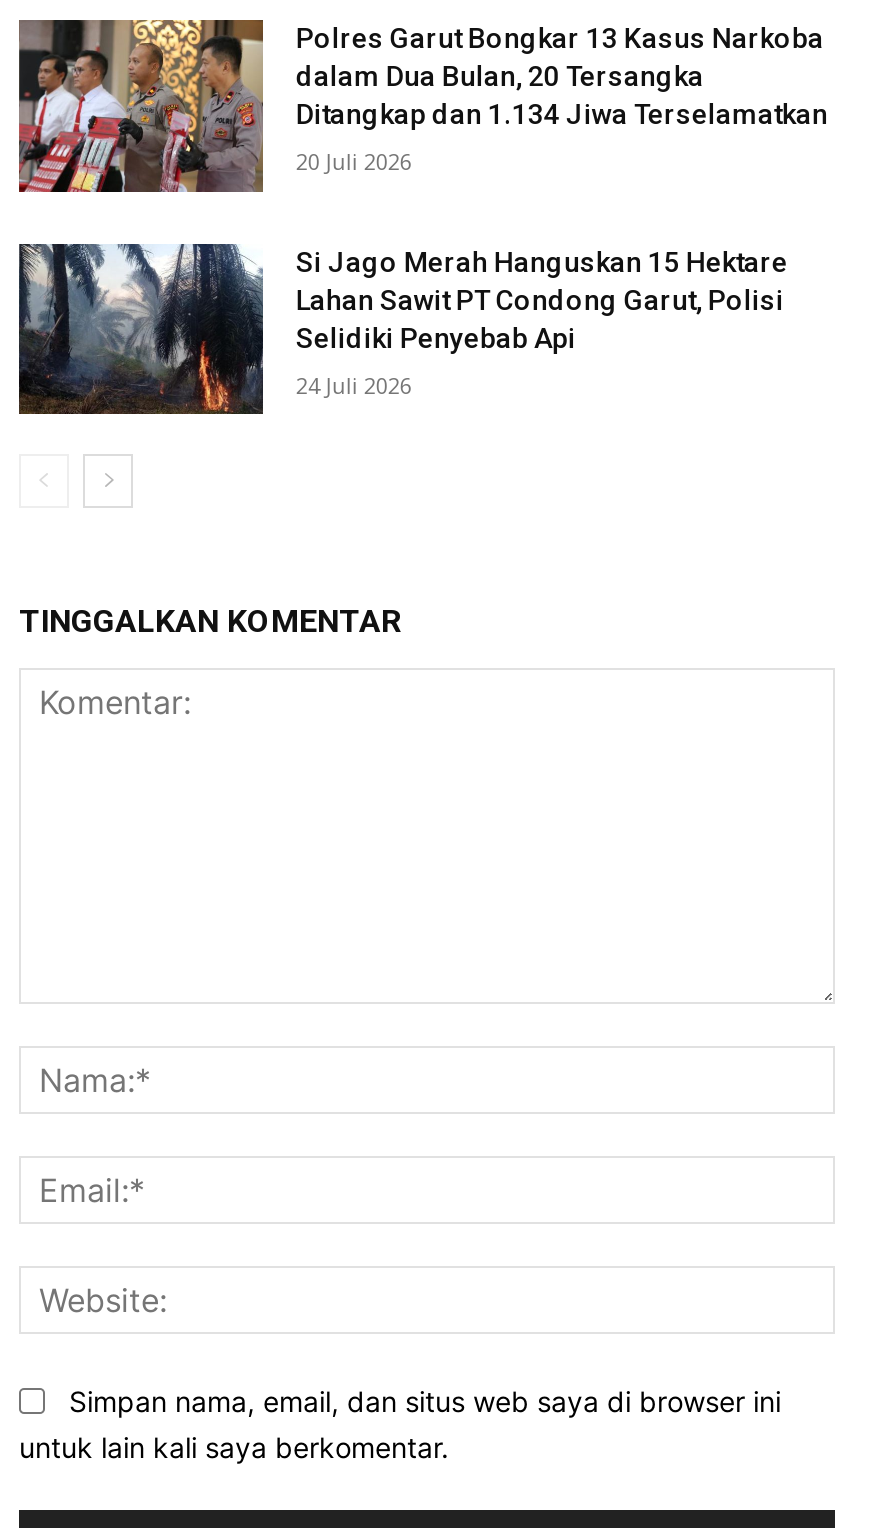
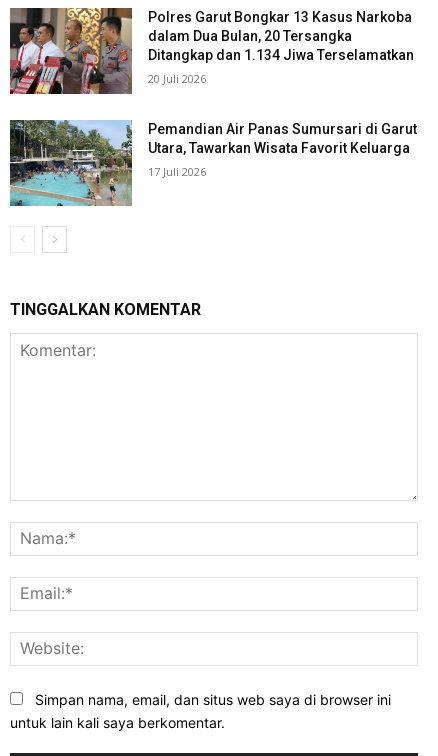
[17,243,788,417] [image] | Si Jago Merah Hanguskan 15 Hektare | Lahan Sawit PT Condong Garut, Polisi | Selidiki Penyebab Api -> [9,119,417,207] [image] | Pemandian Air Panas Sumursari di Garut | Utara, Tawarkan Wisata Favorit Keluarga
[296,369,412,399] 24 Juli 2026 -> [148,164,206,179] 17 Juli 2026

